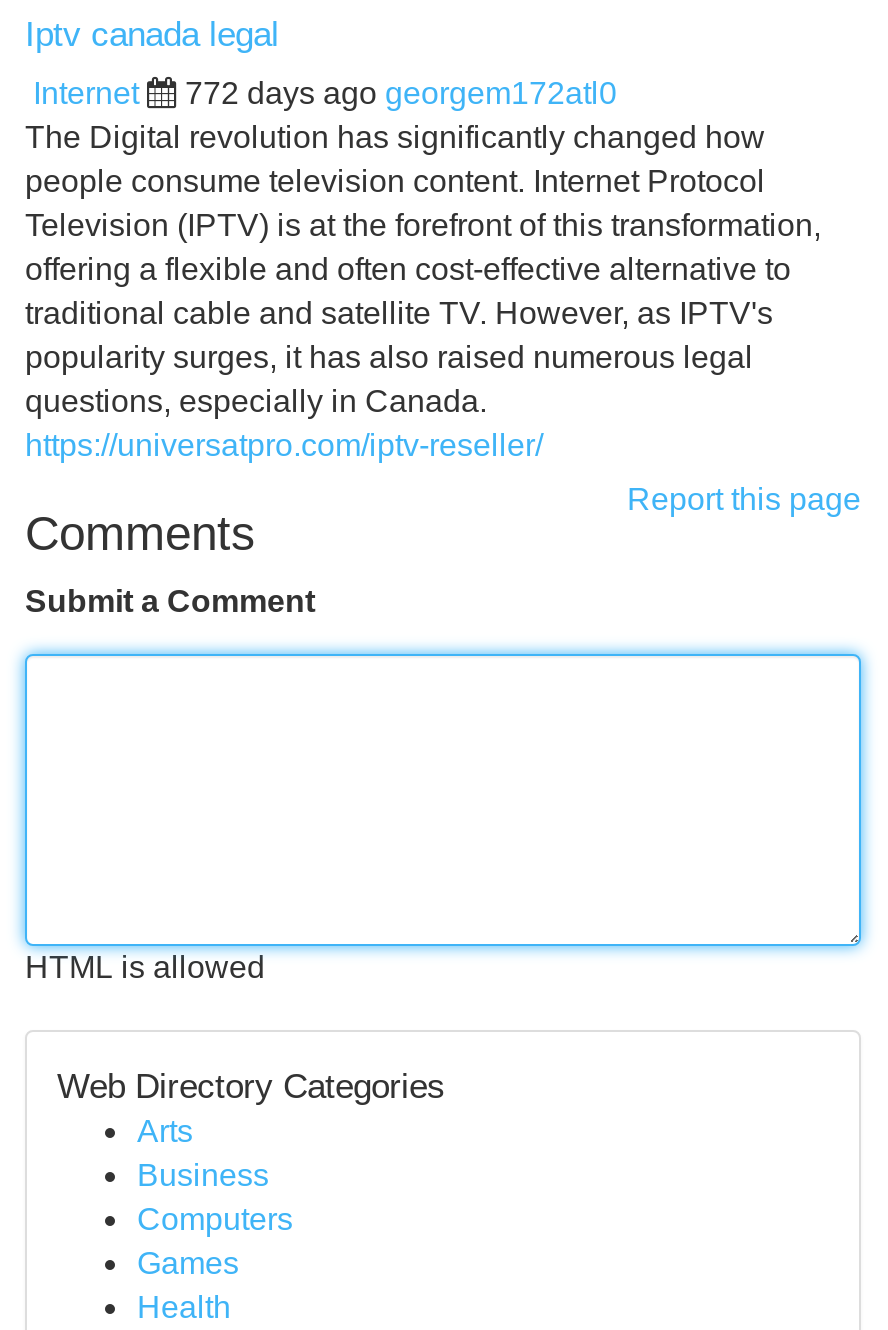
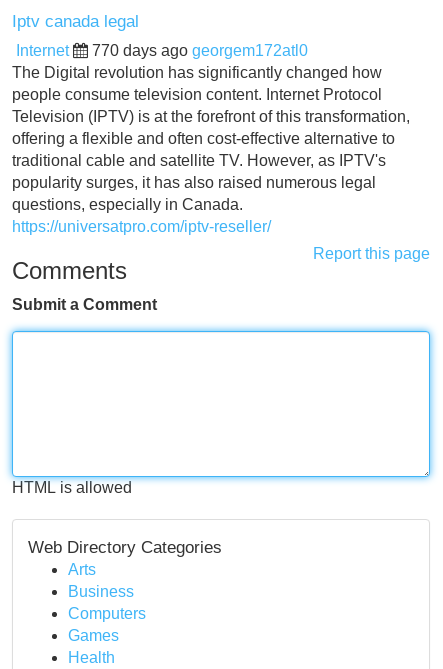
[185,76,617,110] 772 days ago georgem172atl0 -> [92,42,308,59] 770 days ago georgem172atl0

